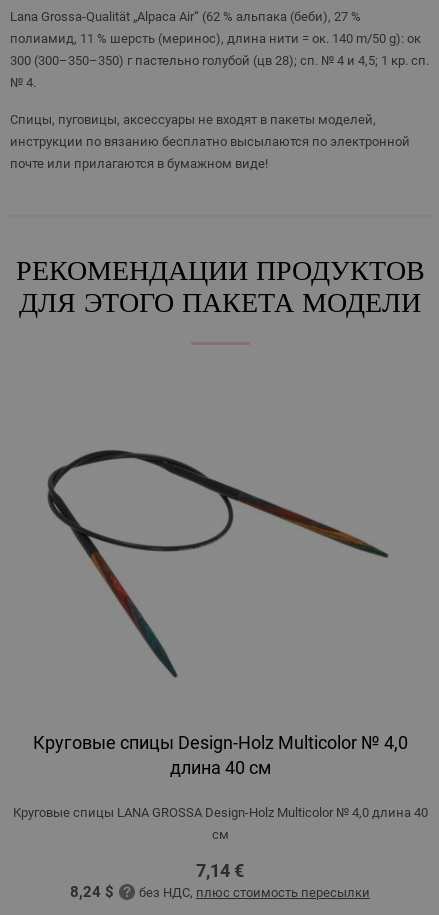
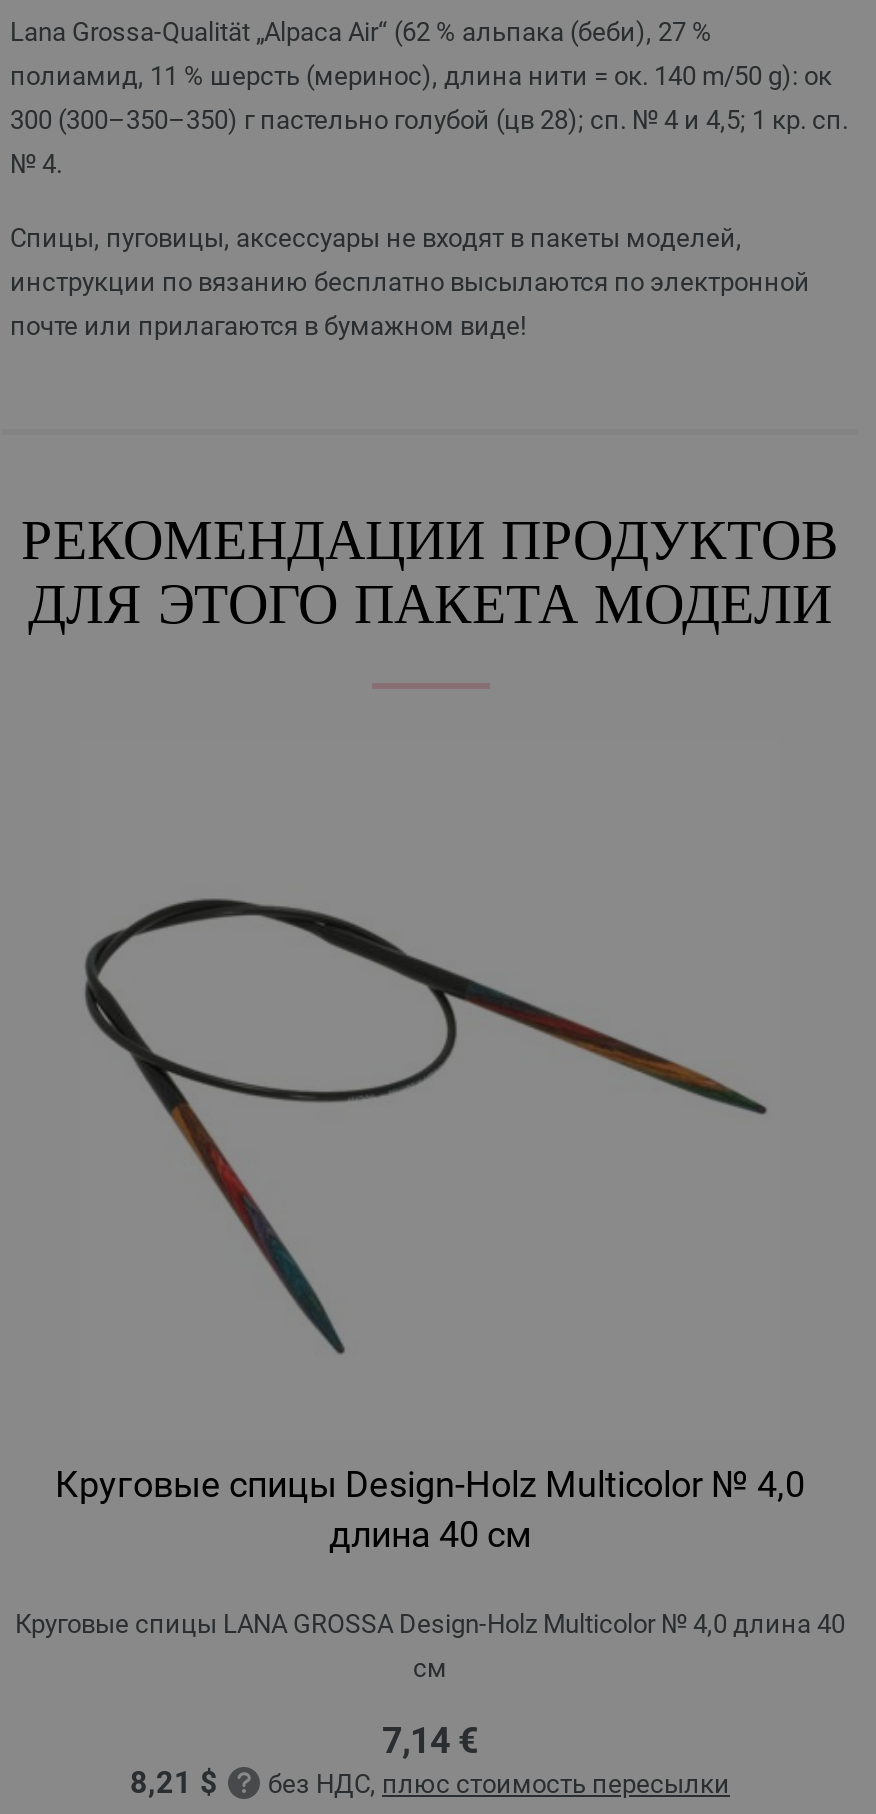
[70,883,370,901] 8,24 $ без НДС, плюс стоимость пересылки -> [130,1765,730,1801] 8,21 $ без НДС, плюс стоимость пересылки

